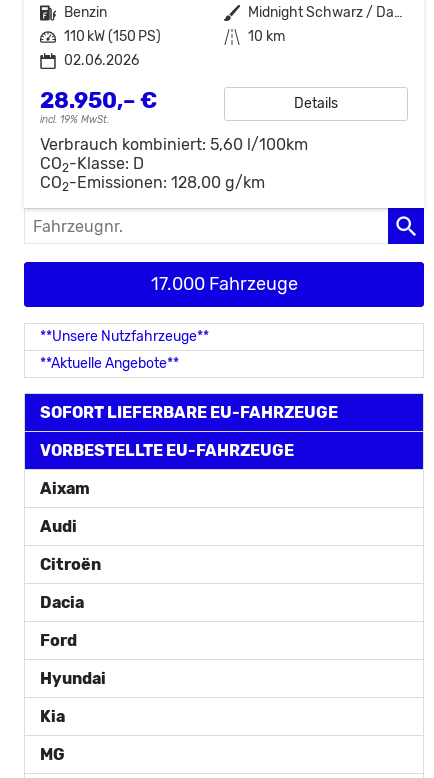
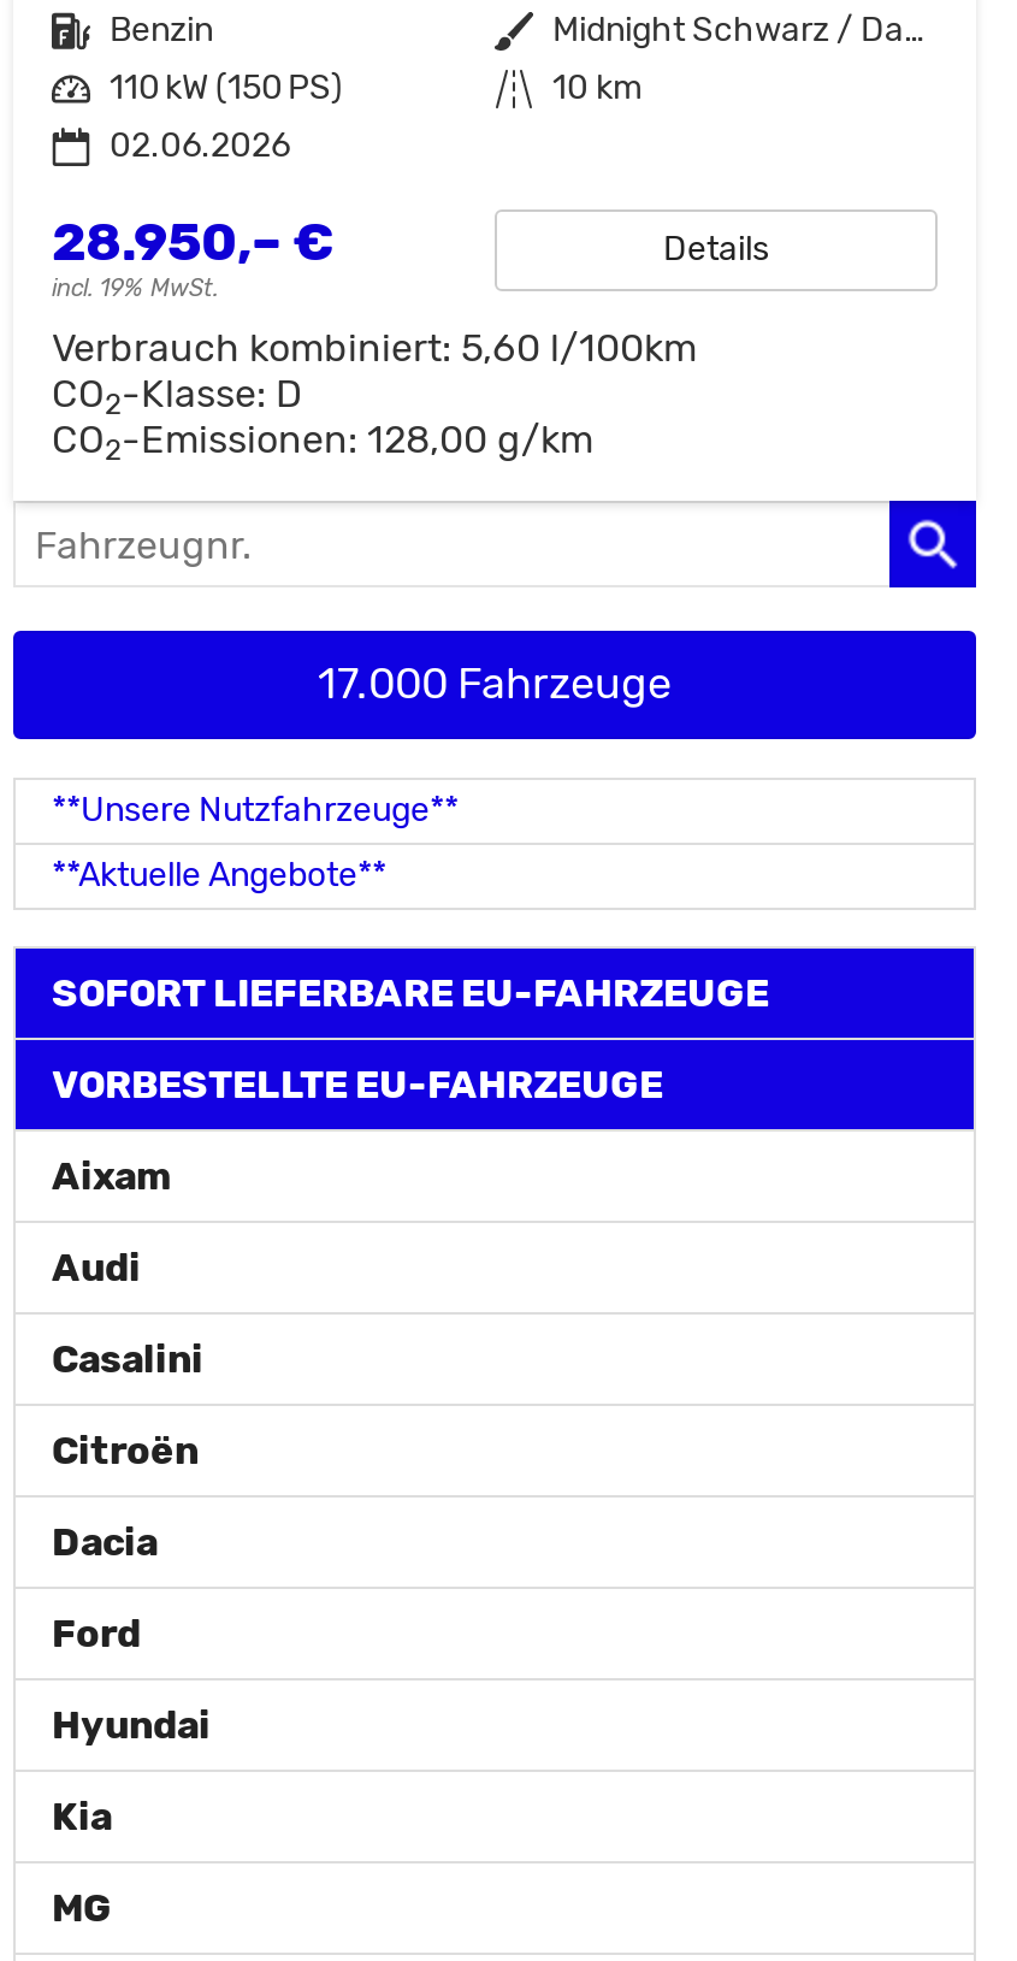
none -> [52,1336,203,1381] Casalini

